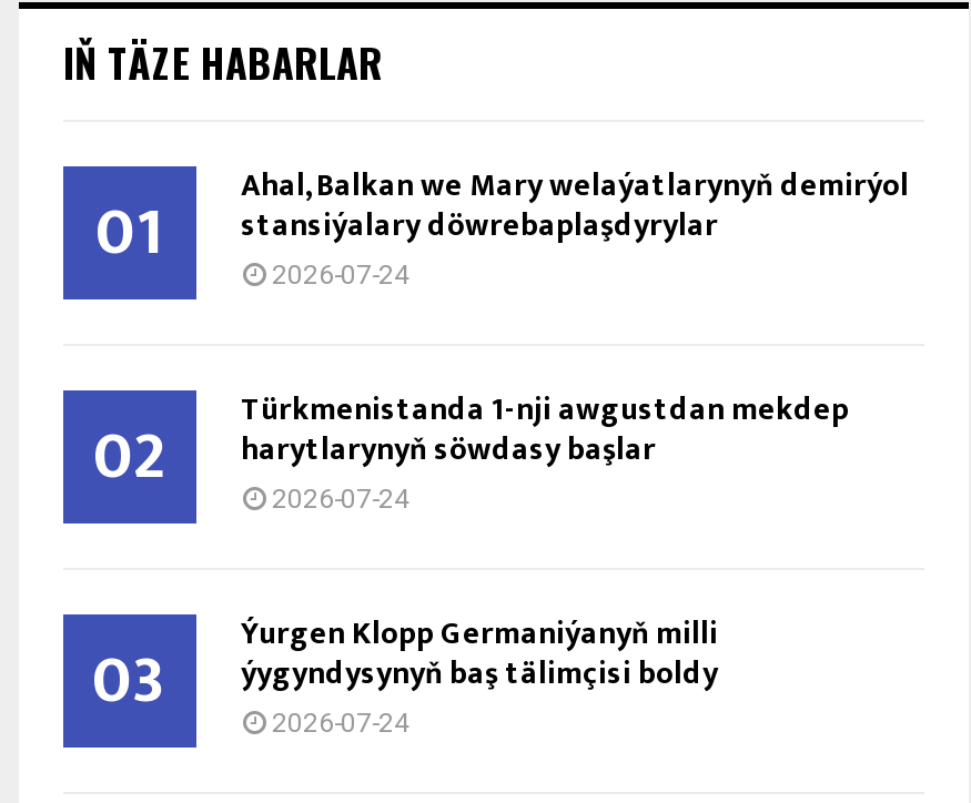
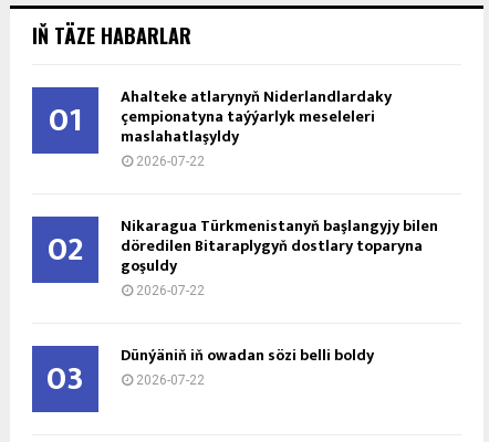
[241,158,909,289] Ahal, Balkan we Mary welaýatlarynyň demirýol | stansiýalary döwrebaplaşdyrylar | 2026-07-24 -> [121,84,392,170] Ahalteke atlarynyň Niderlandlardaky | çempionatyna taýýarlyk meseleleri | maslahatlaşyldy | 2026-07-22
[241,382,849,513] Türkmenistanda 1-nji awgustdan mekdep | harytlarynyň söwdasy başlar | 2026-07-24 -> [121,214,438,299] Nikaragua Türkmenistanyň başlangyjy bilen | döredilen Bitaraplygyň dostlary toparyna | goşuldy | 2026-07-22
[241,606,718,737] Ýurgen Klopp Germaniýanyň milli | ýygyndysynyň baş tälimçisi boldy | 2026-07-24 -> [121,343,374,388] Dünýäniň iň owadan sözi belli boldy | 2026-07-22

